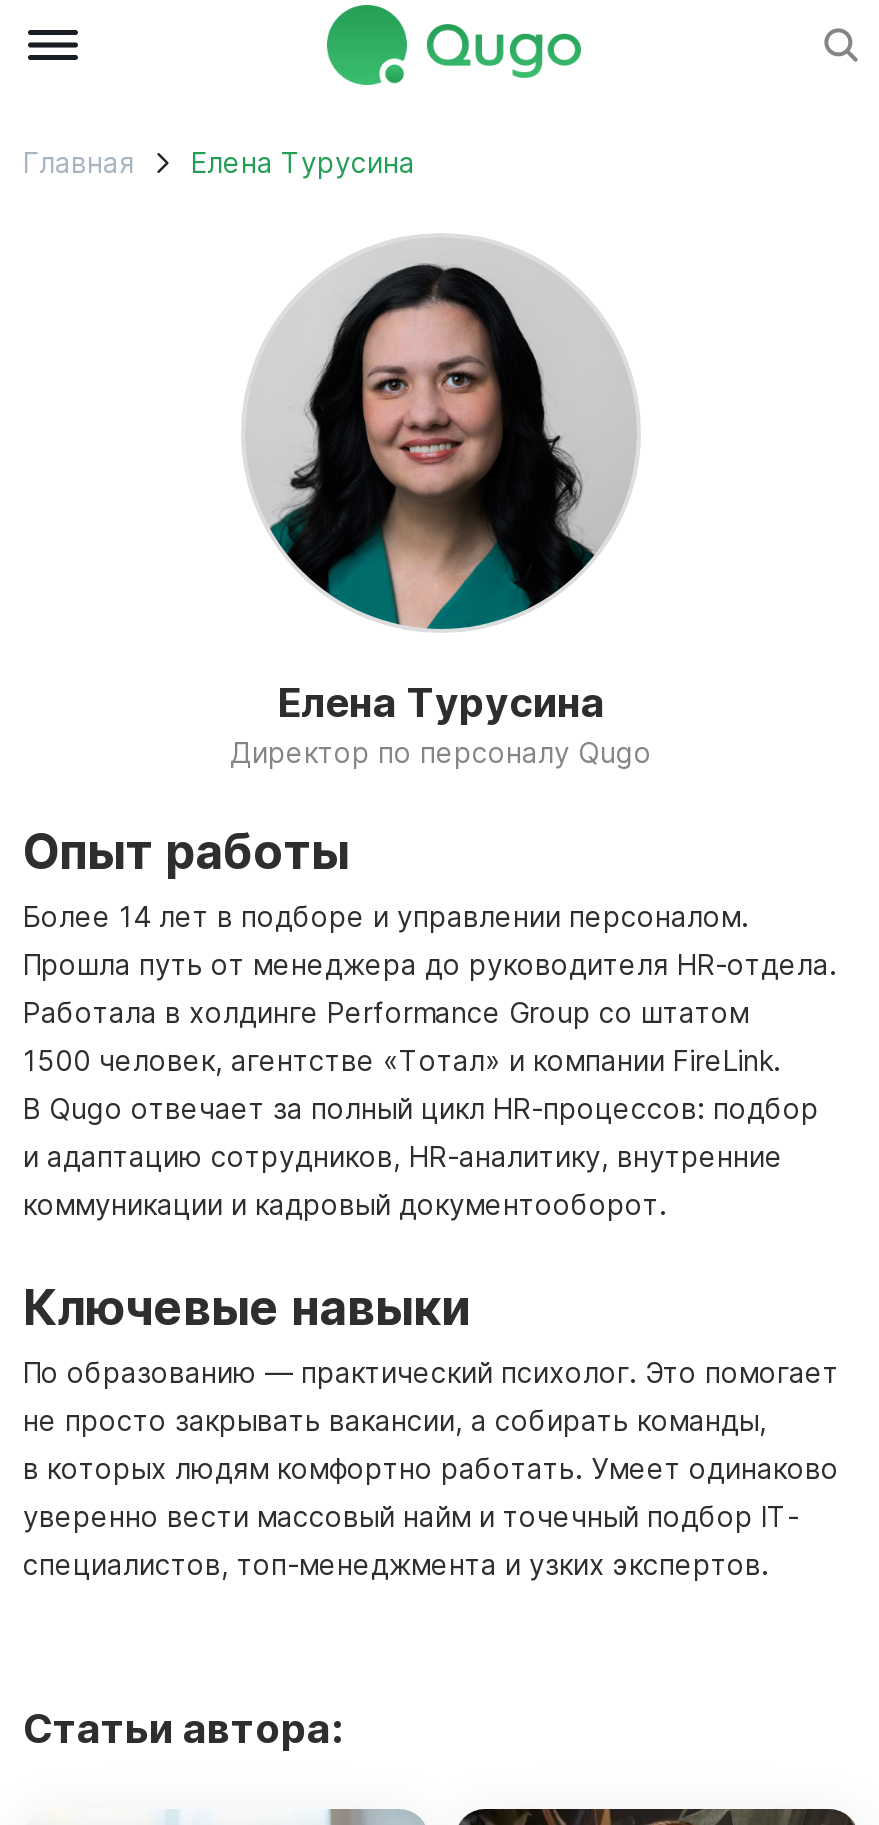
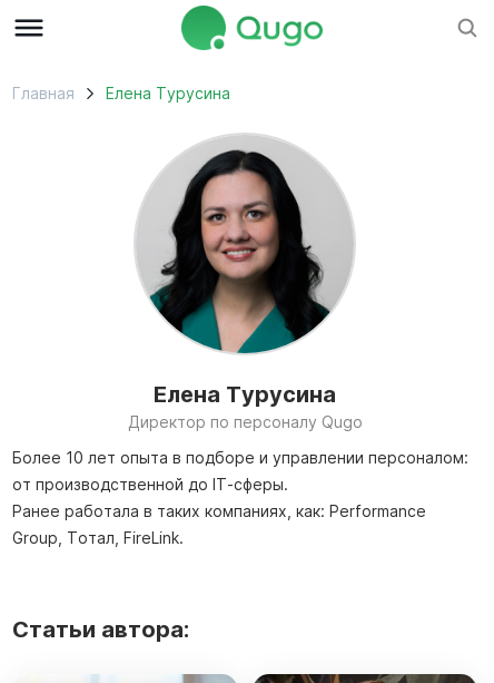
[23,823,839,1581] Опыт работы | Более 14 лет в подборе и управлении персоналом. | Прошла путь от менеджера до руководителя HR-отдела. | Работала в холдинге Performance Group со штатом | 1500 человек, агентстве «Тотал» и компании FireLink. | В Qugo отвечает за полный цикл HR-процессов: подбор | и адаптацию сотрудников, HR-аналитику, внутренние | коммуникации и кадровый документооборот. | Ключевые навыки | По образованию — практический психолог. Это помогает | не просто закрывать вакансии, а собирать команды, | в которых людям комфортно работать. Умеет одинаково | уверенно вести массовый найм и точечный подбор IT- | специалистов, топ-менеджмента и узких экспертов. -> [12,448,468,547] Более 10 лет опыта в подборе и управлении персоналом: | от производственной до IT-сферы. | Ранее работала в таких компаниях, как: Performance | Group, Тотал, FireLink.

